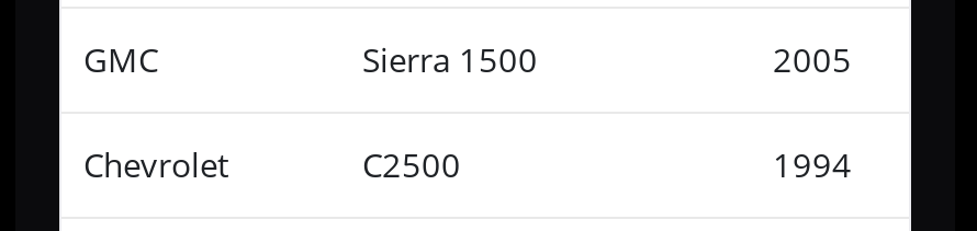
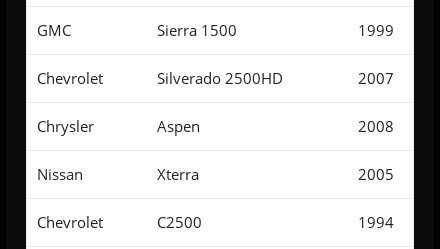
none -> [37,20,394,184] 1999 | Chevrolet | Silverado 2500HD | 2007 | Chrysler | Aspen | 2008 | Nissan | Xterra

